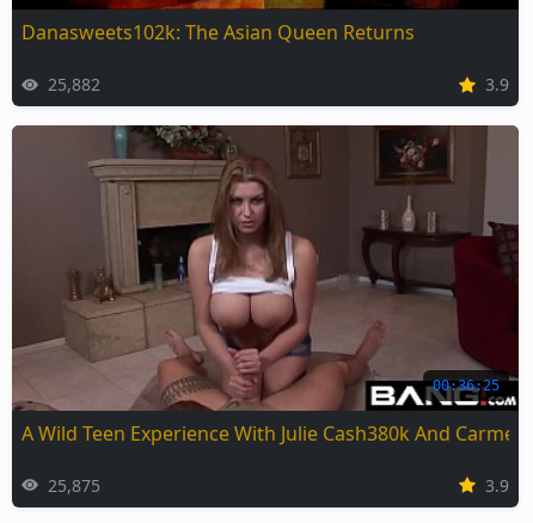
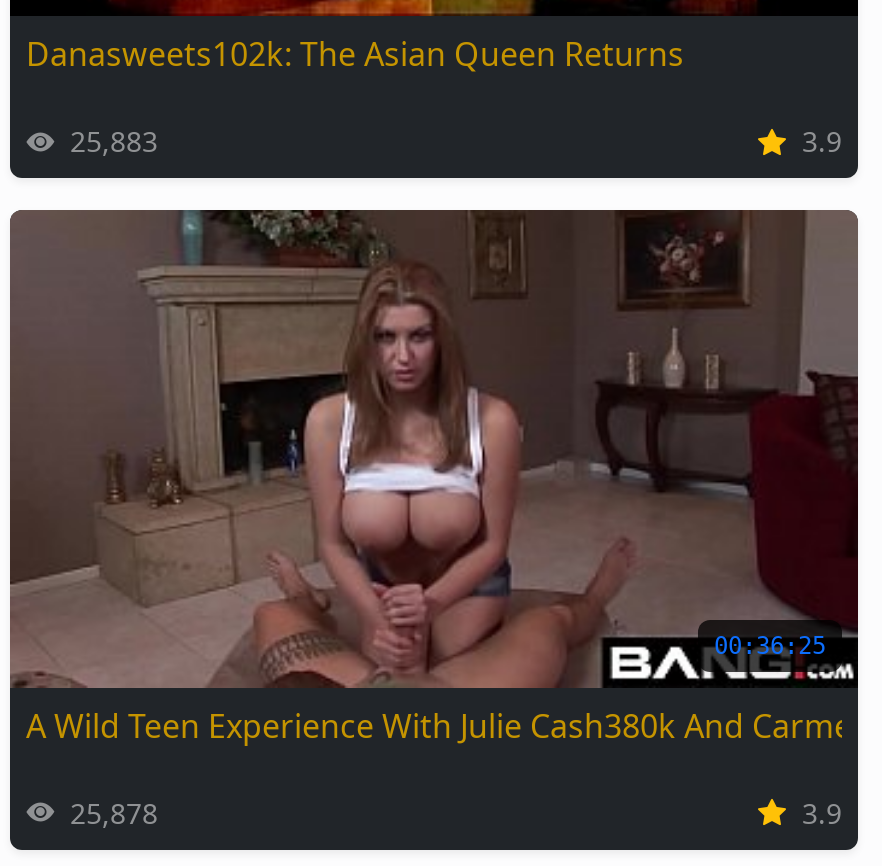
[43,73,100,96] 25,882 -> [62,122,158,160] 25,883
[43,473,100,496] 25,875 -> [62,793,158,831] 25,878

